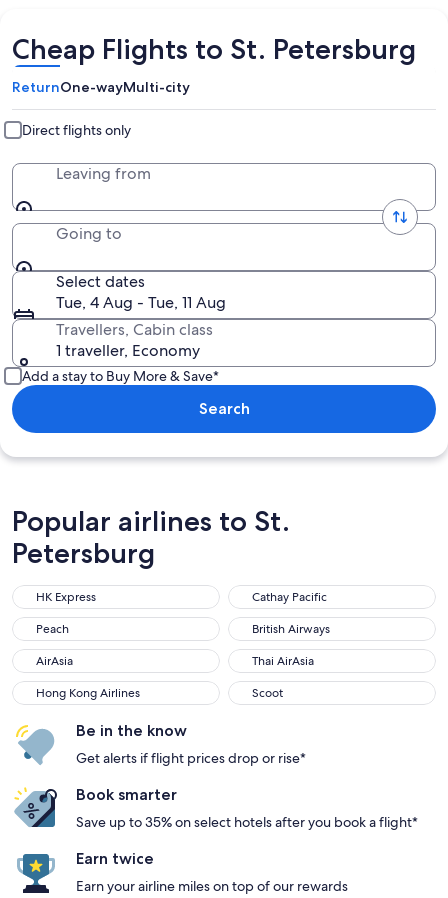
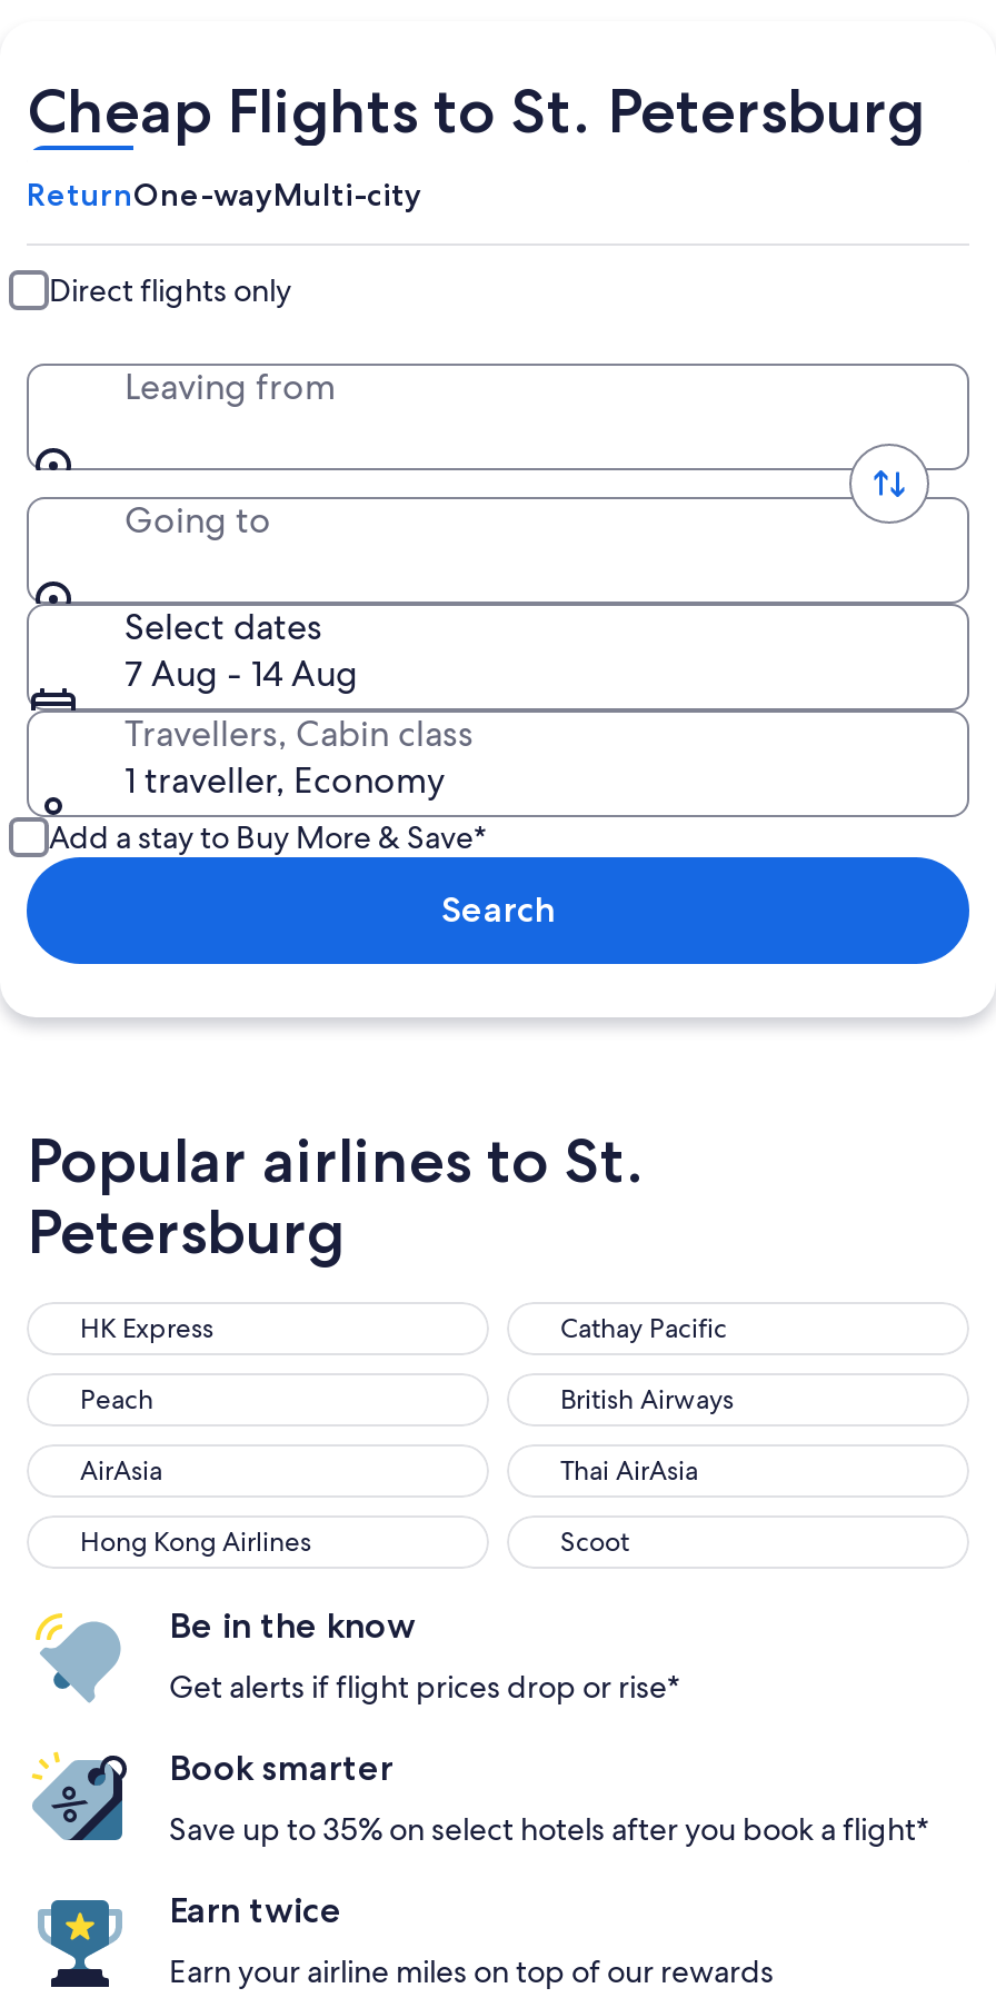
[56,292,226,313] Tue, 4 Aug - Tue, 11 Aug -> [124,650,358,697] 7 Aug - 14 Aug

